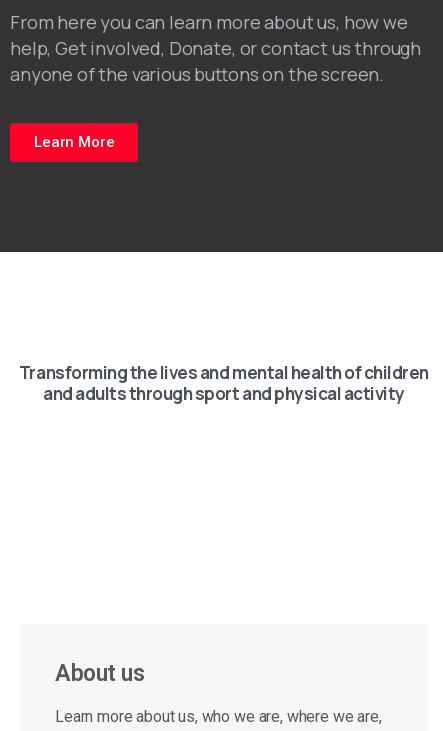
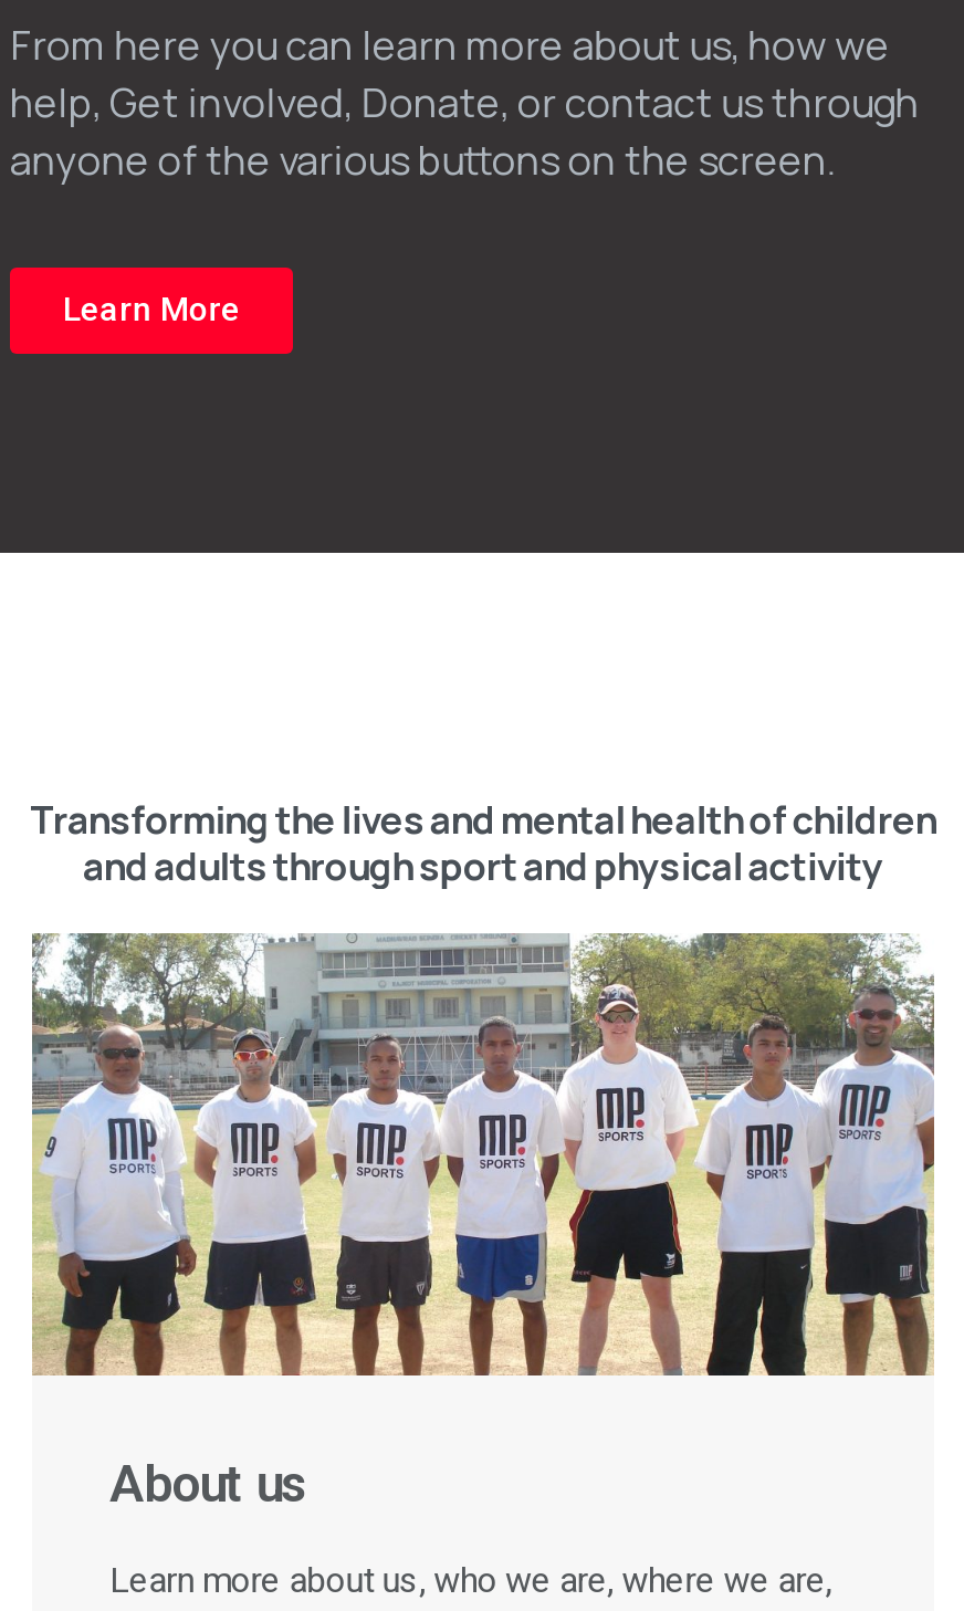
none -> [30,931,936,1378] [image]

